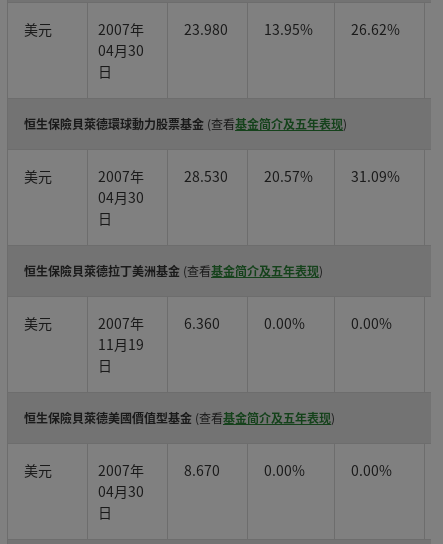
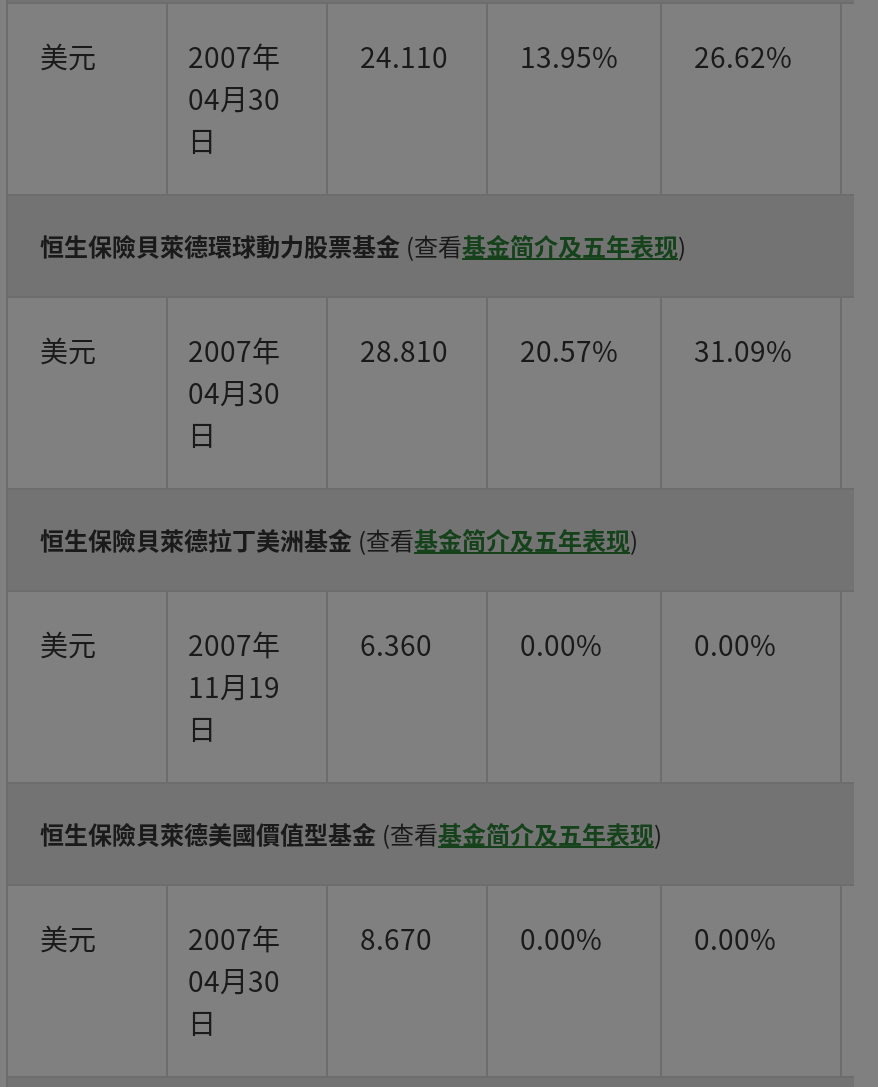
[98,19,400,39] 2007年 23.980 13.95% 26.62% -> [188,36,792,76] 2007年 24.110 13.95% 26.62%
[98,166,400,186] 2007年 28.530 20.57% 31.09% -> [188,330,792,370] 2007年 28.810 20.57% 31.09%

